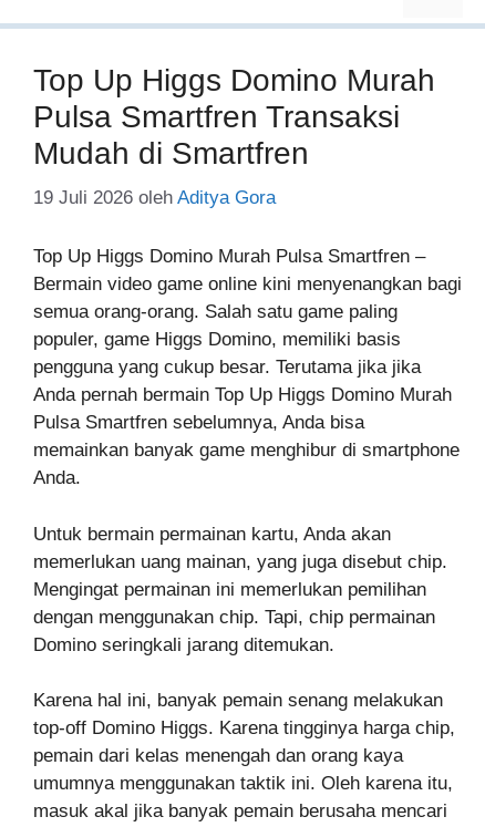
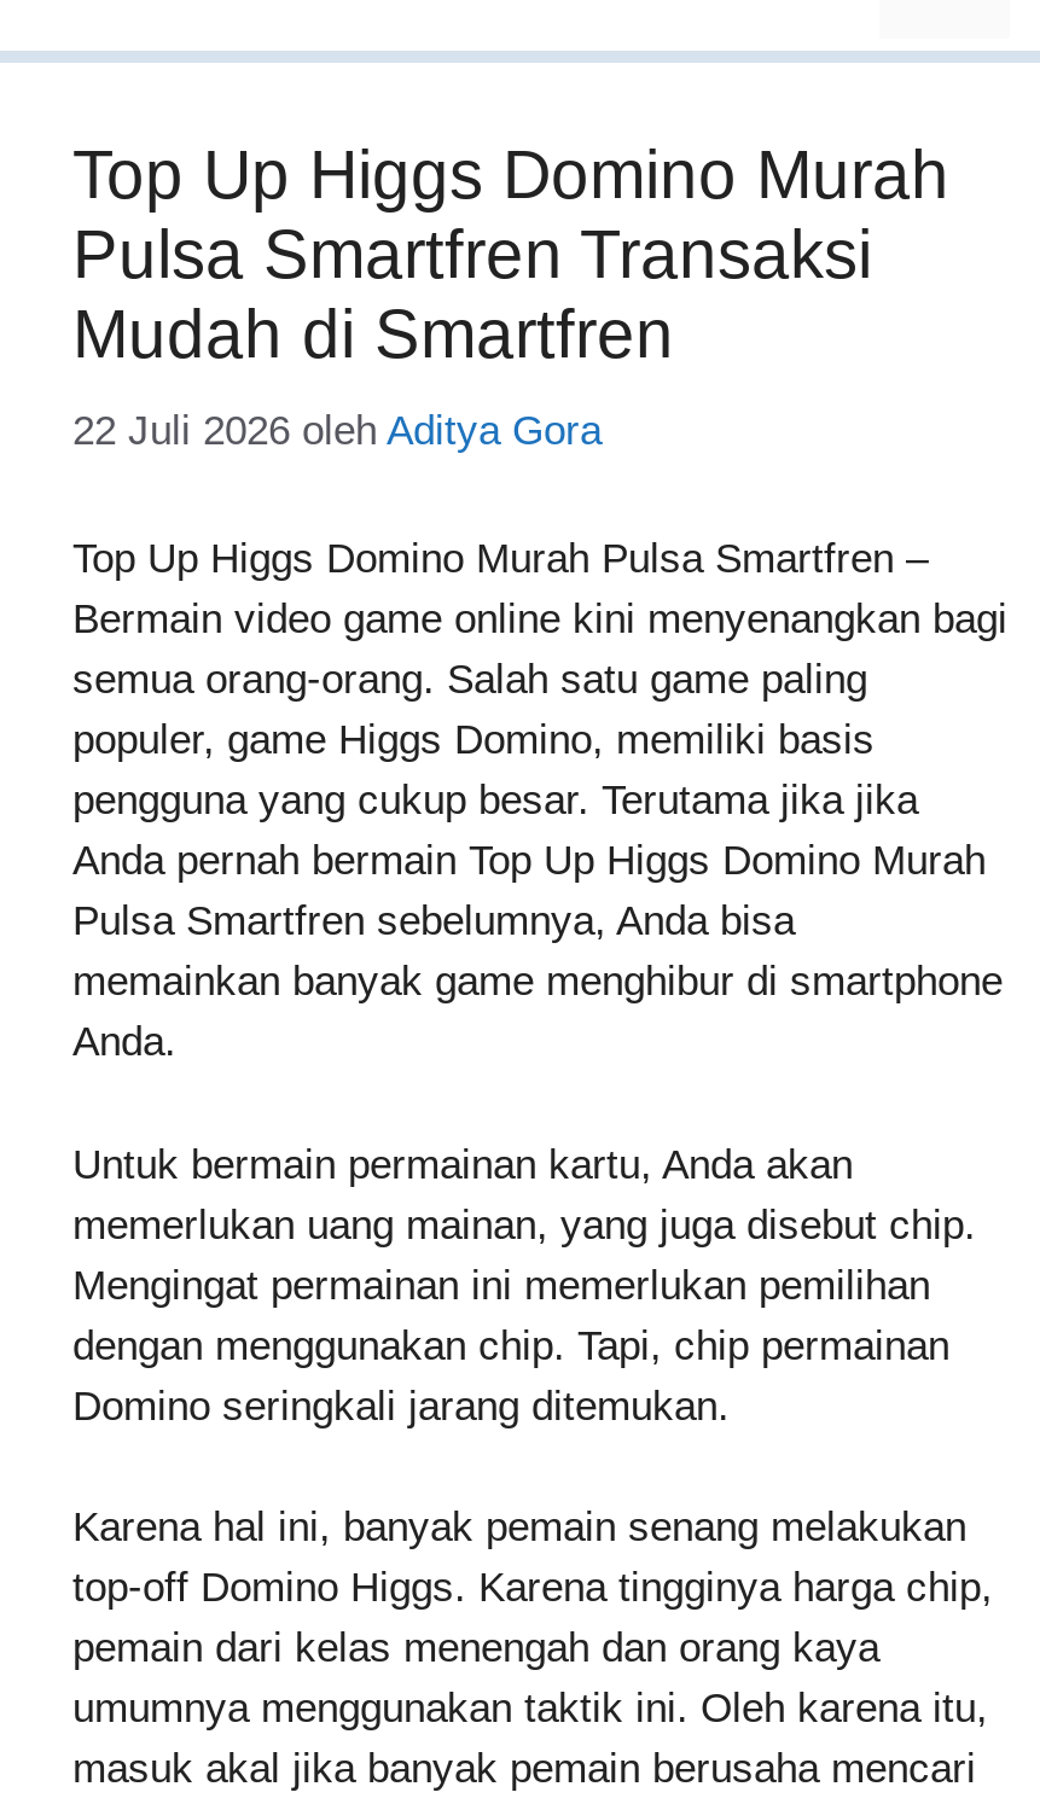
[33,187,276,208] 19 Juli 2026 oleh Aditya Gora -> [72,407,602,453] 22 Juli 2026 oleh Aditya Gora

